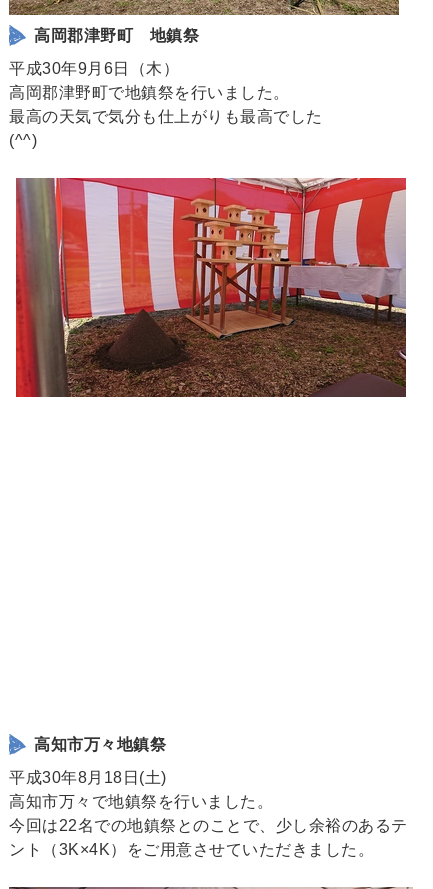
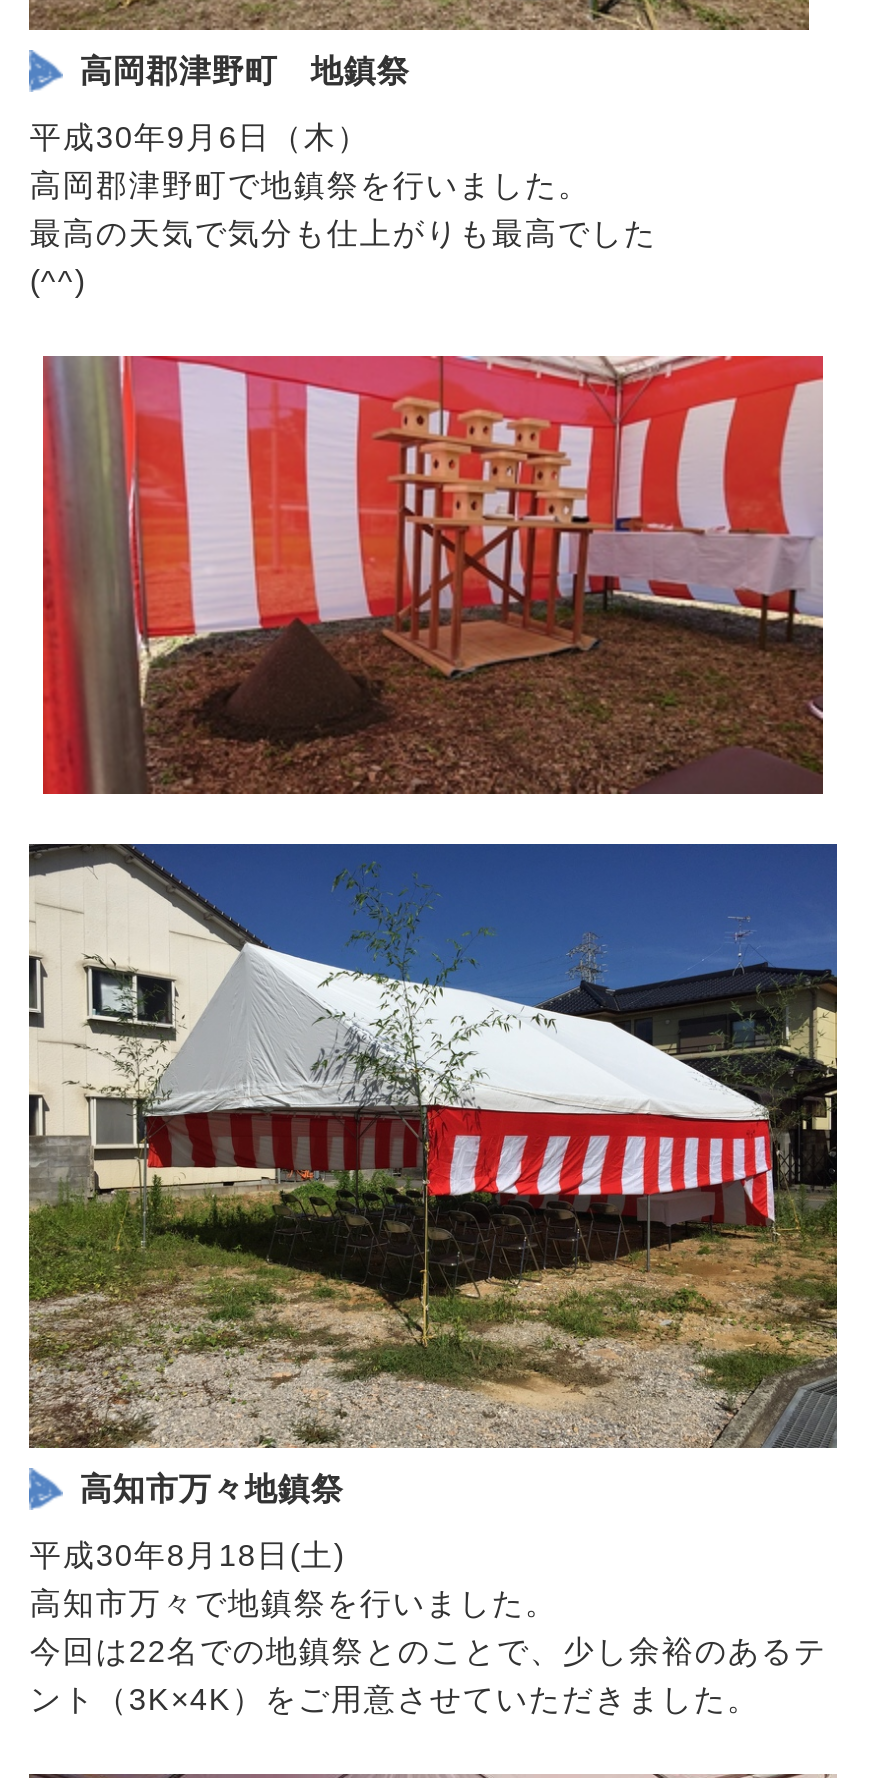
none -> [27,842,839,1450] [image]

